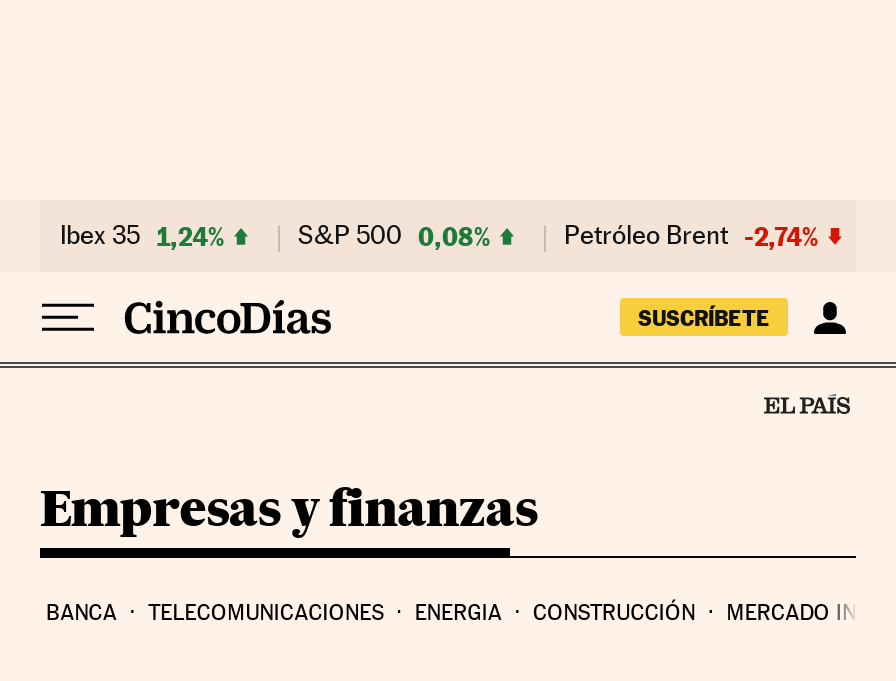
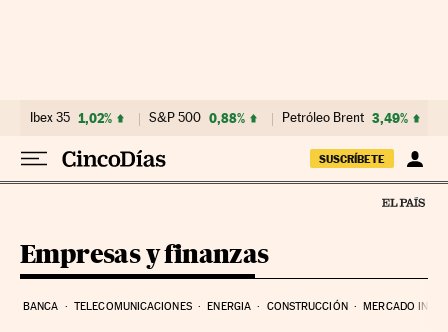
[60,220,224,252] Ibex 35 1,24% -> [30,110,112,126] Ibex 35 1,02%
[298,220,490,252] S&P 500 0,08% -> [149,110,245,126] S&P 500 0,88%
[564,220,818,252] Petróleo Brent -2,74% -> [282,110,408,126] Petróleo Brent 3,49%

